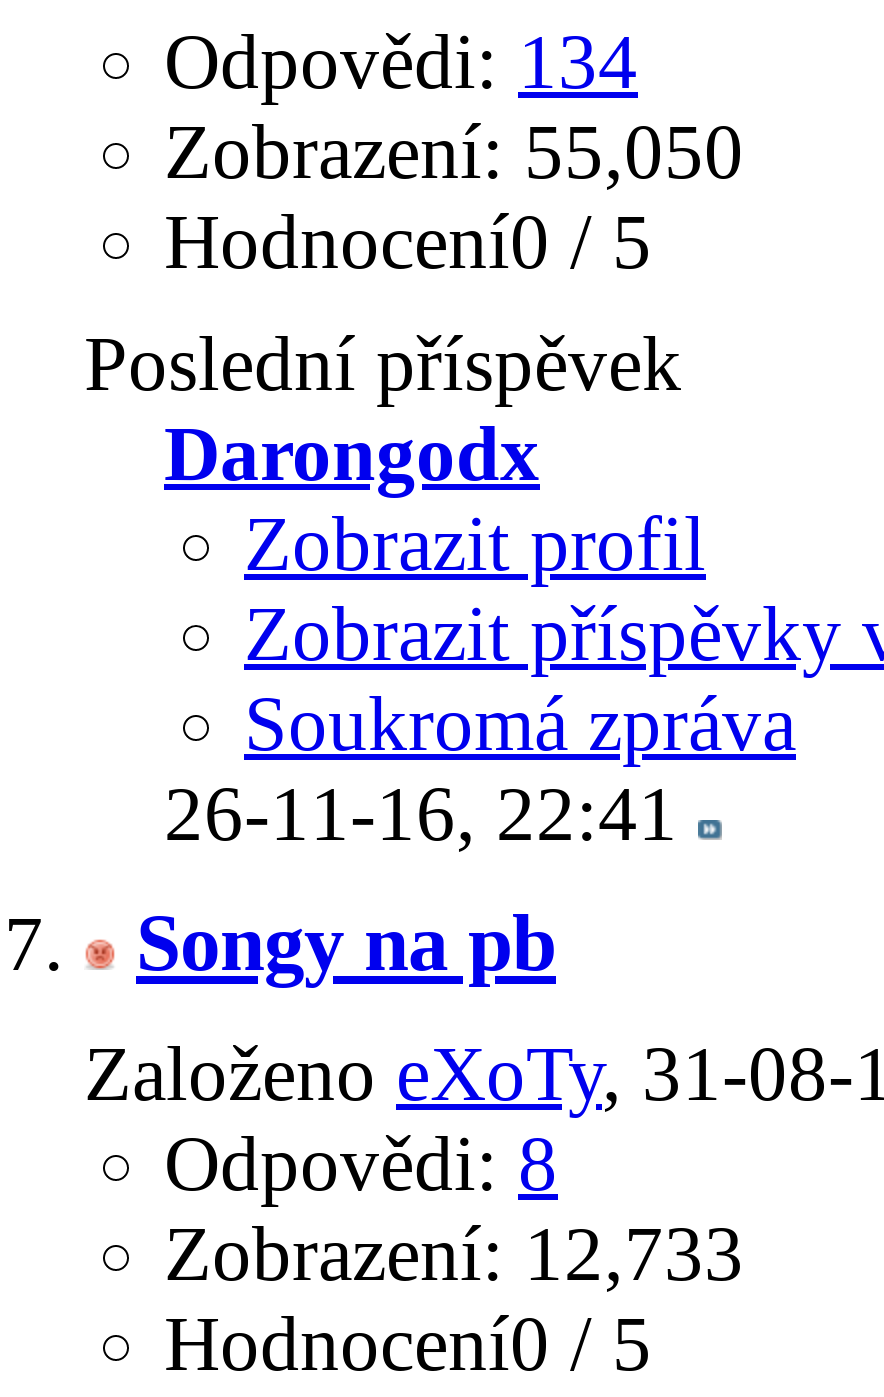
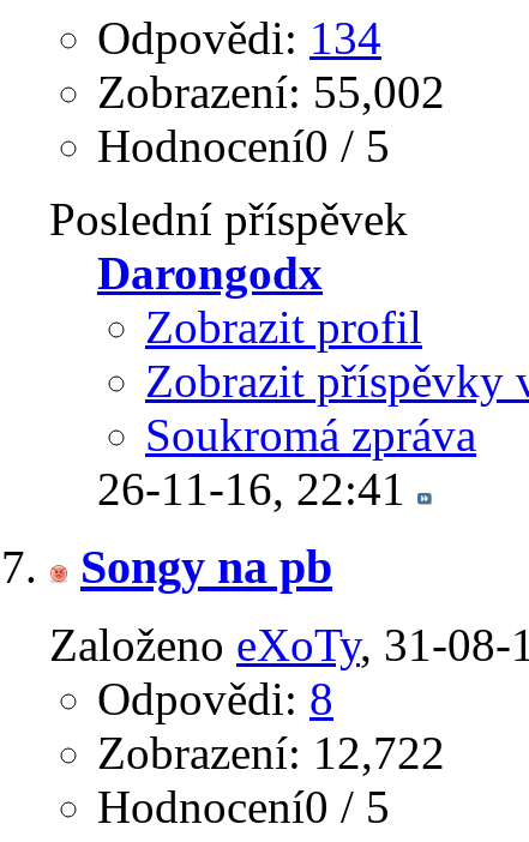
[164,108,744,194] Zobrazení: 55,050 -> [97,66,445,118] Zobrazení: 55,002
[164,1209,744,1295] Zobrazení: 12,733 -> [97,726,445,778] Zobrazení: 12,722

